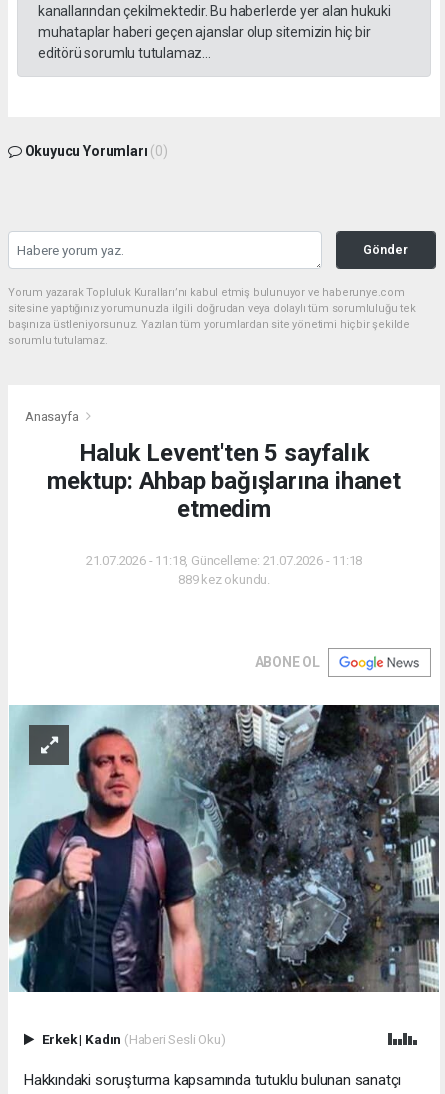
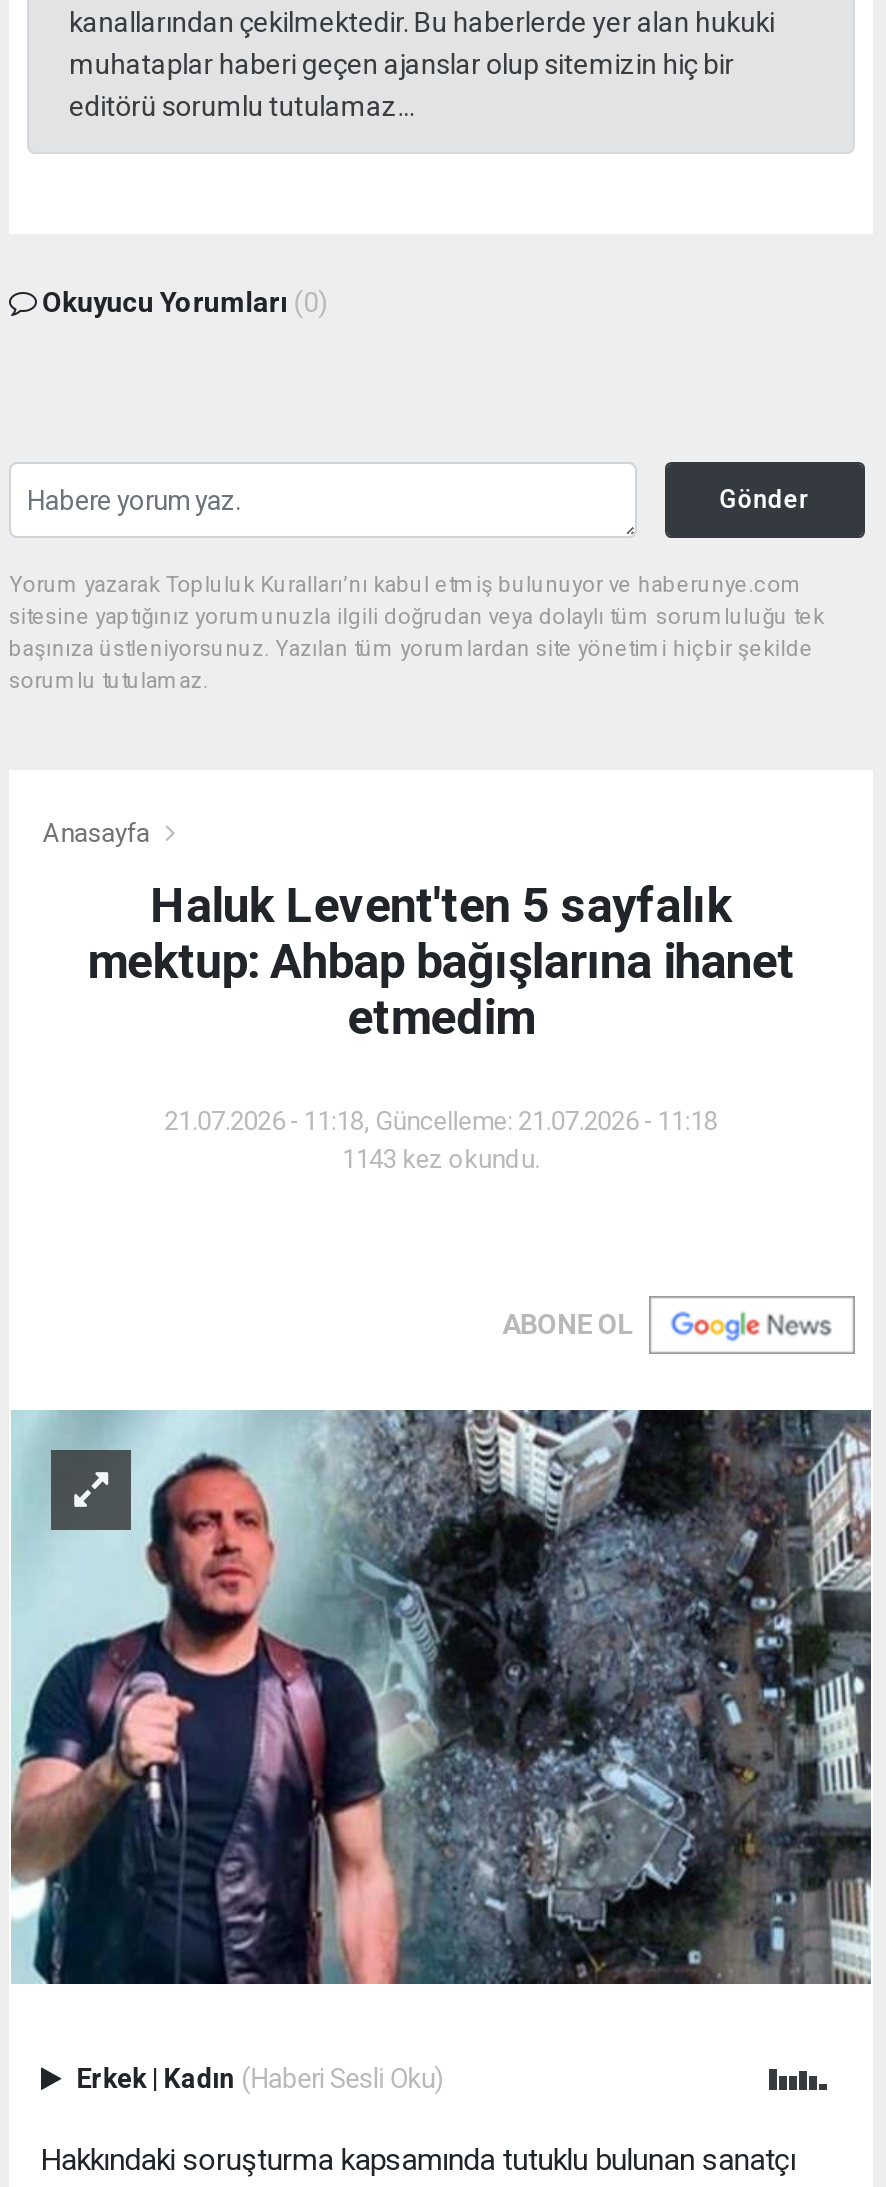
[178,572,270,587] 889 kez okundu. -> [342,1144,540,1174] 1143 kez okundu.

